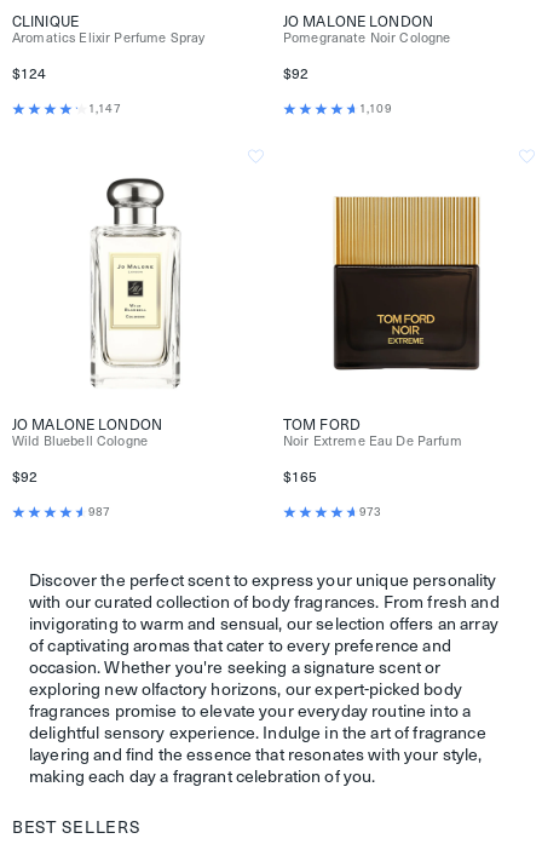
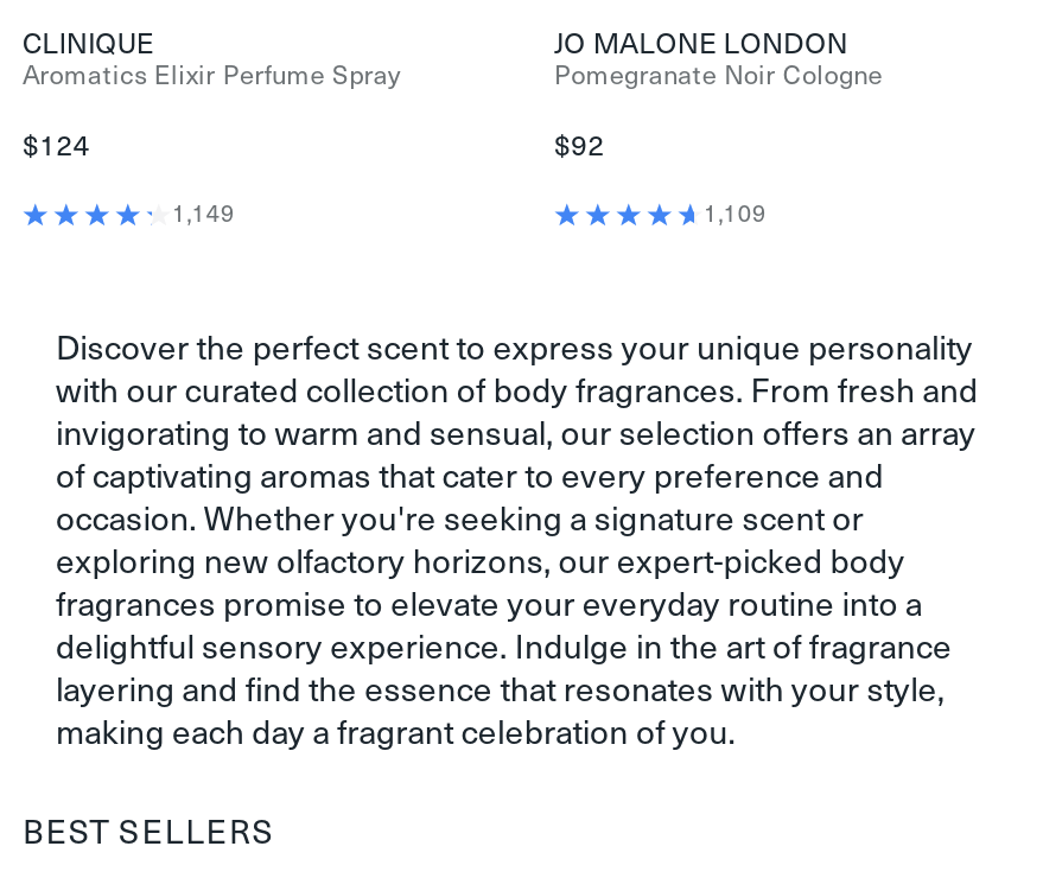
[88,100,121,116] 1,147 -> [172,198,235,229] 1,149
[12,177,181,519] [image] | JO MALONE LONDON | Wild Bluebell Cologne | $92 | 987 -> none
[283,196,480,519] [image] | TOM FORD | Noir Extreme Eau De Parfum | $165 | 973 -> none

